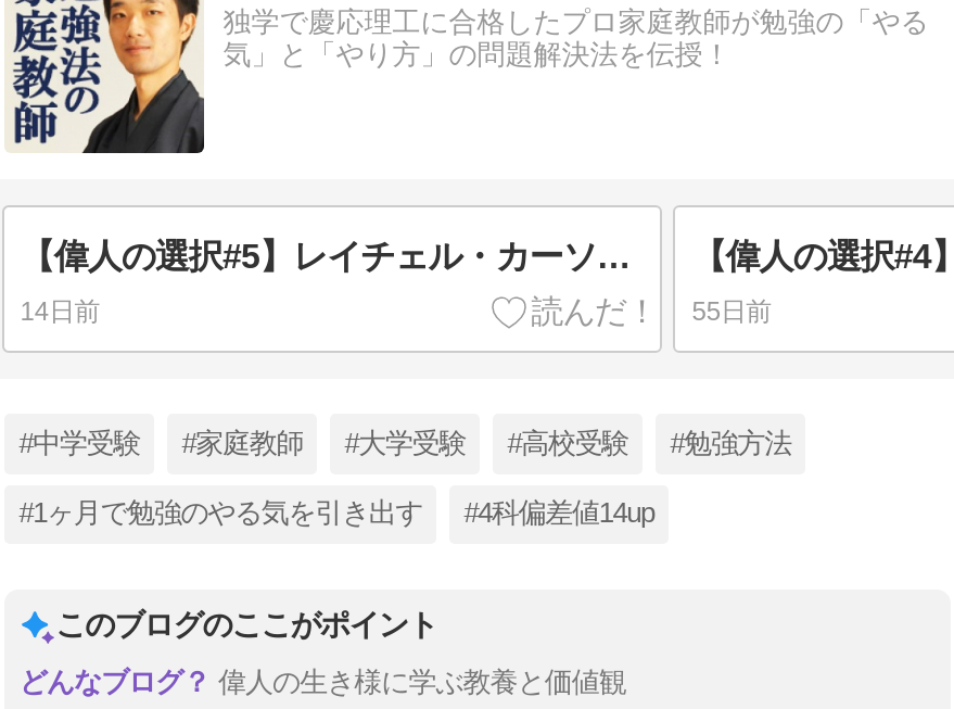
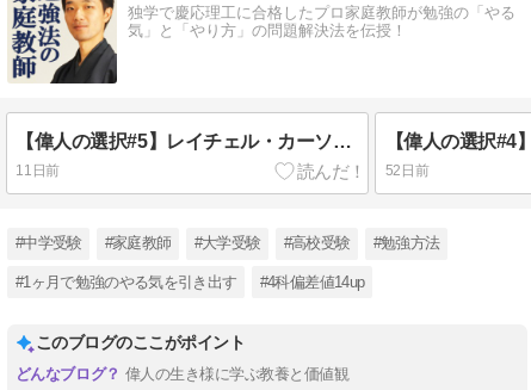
[20,296,100,326] 14日前 -> [16,162,60,179] 11日前
[692,296,771,326] 55日前 -> [385,162,429,179] 52日前

